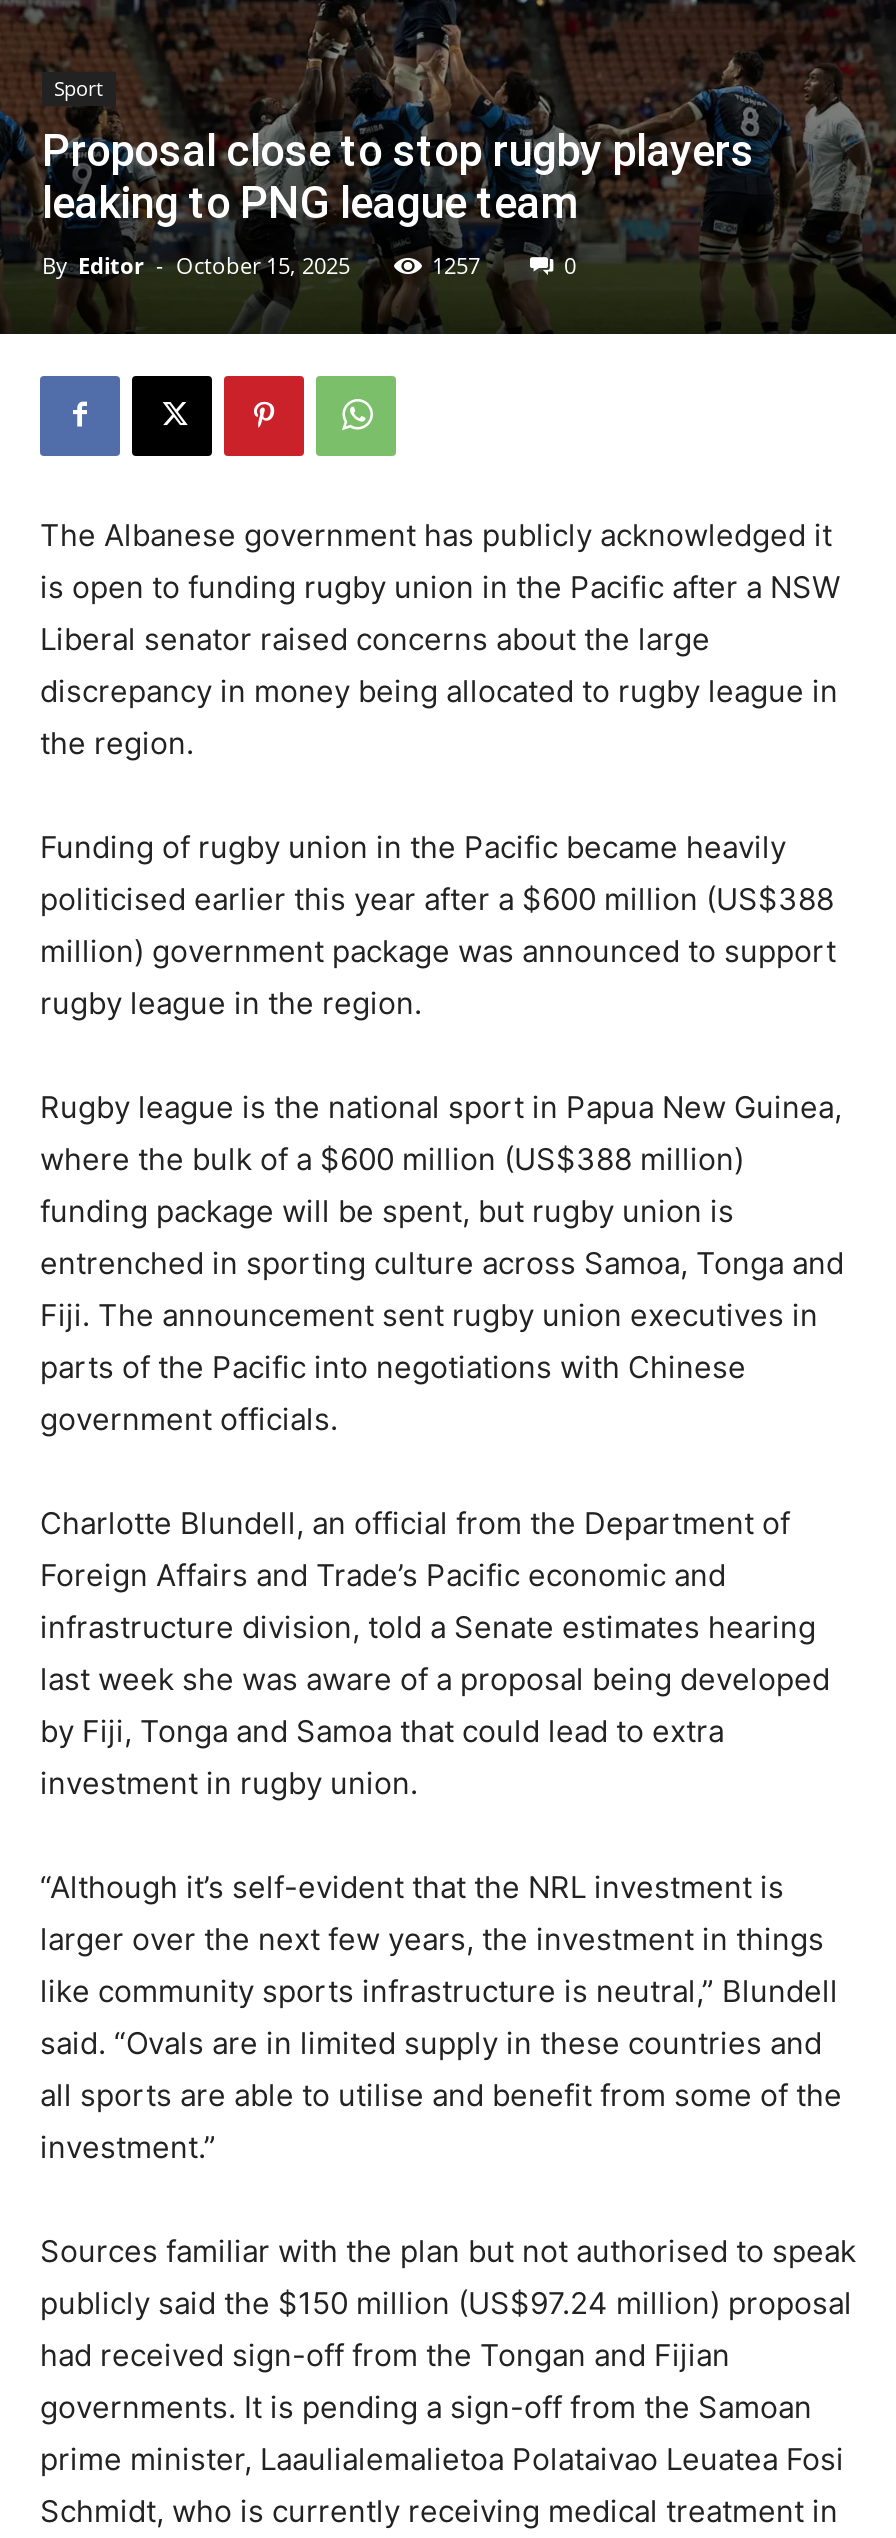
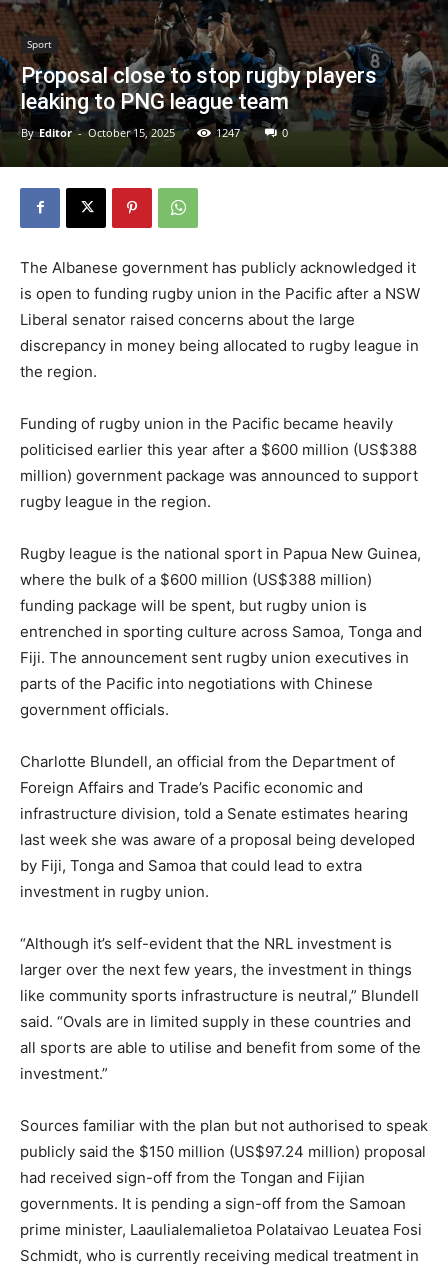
[432,249,480,279] 1257 -> [216,125,240,140] 1247

